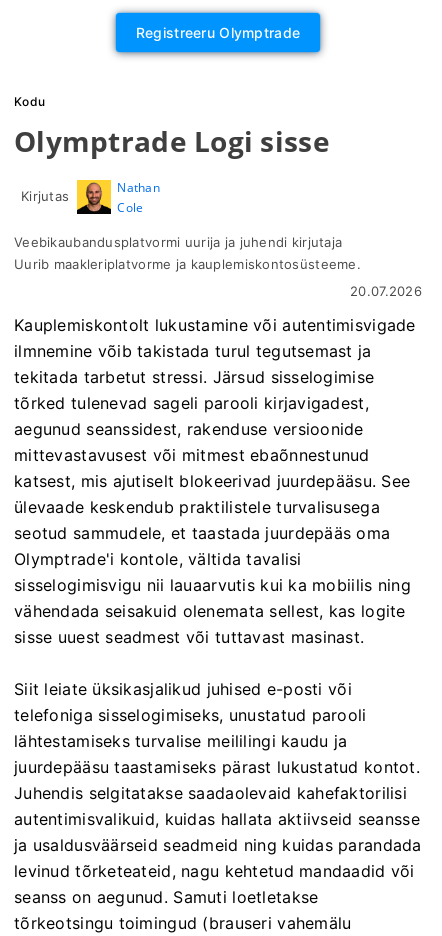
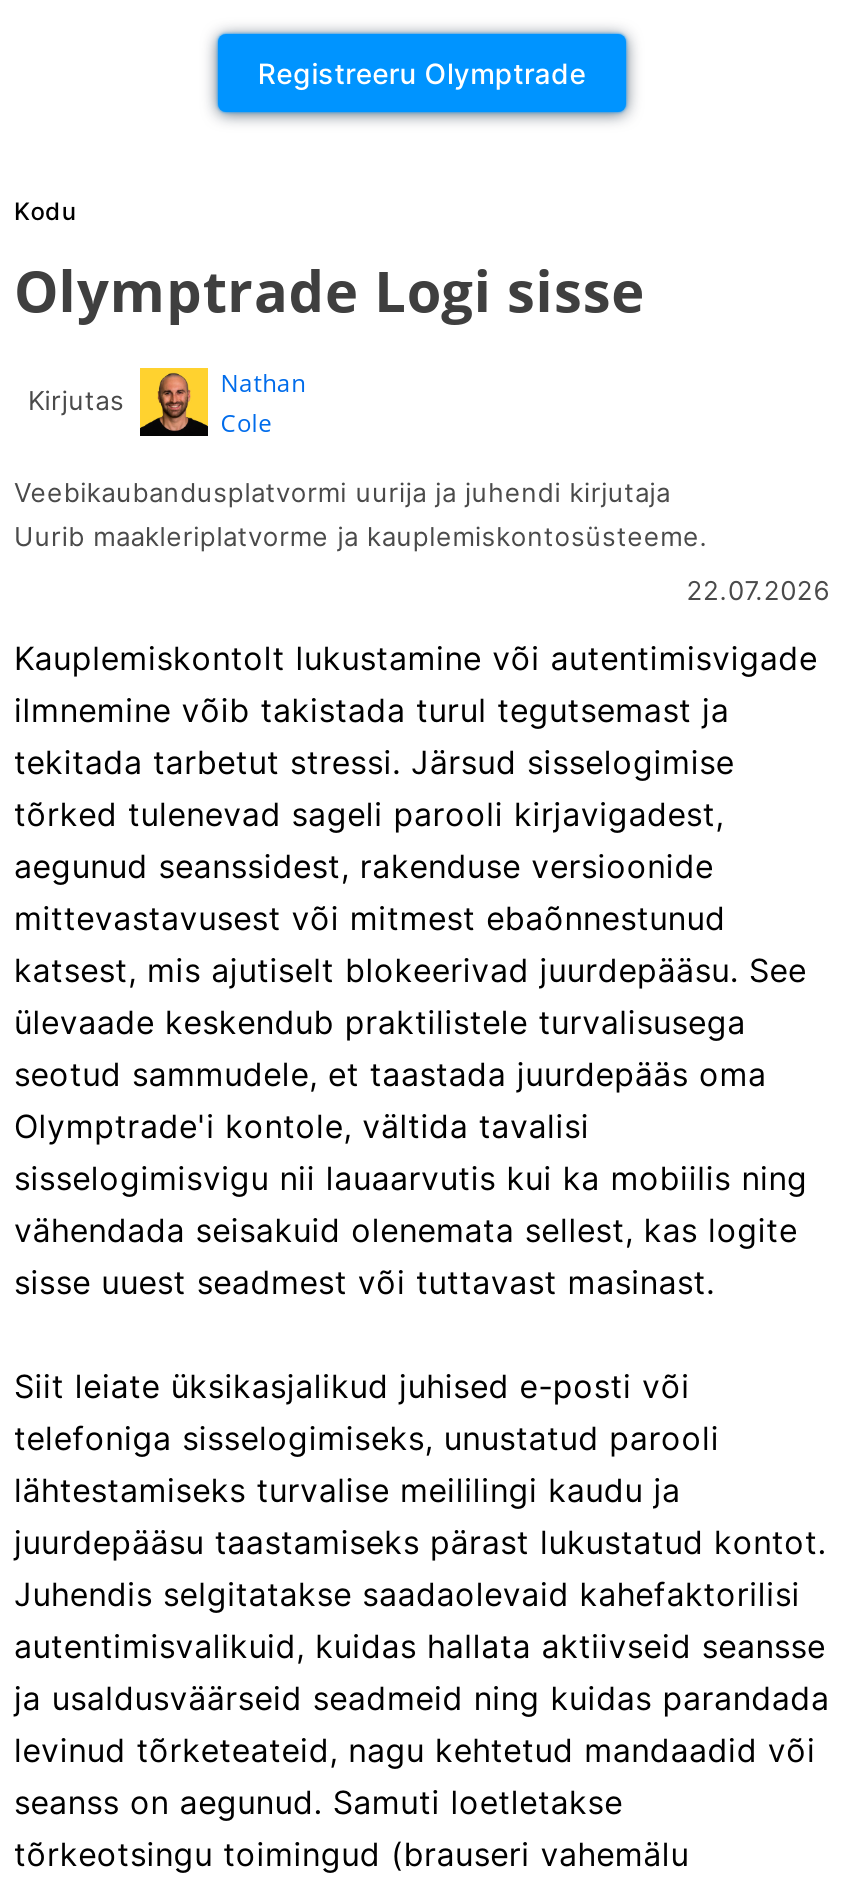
[350,283,422,299] 20.07.2026 -> [686,574,830,606] 22.07.2026

